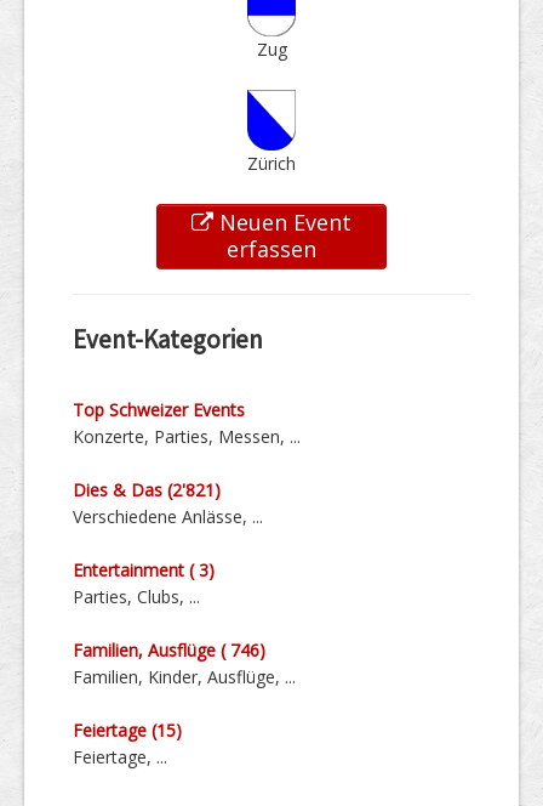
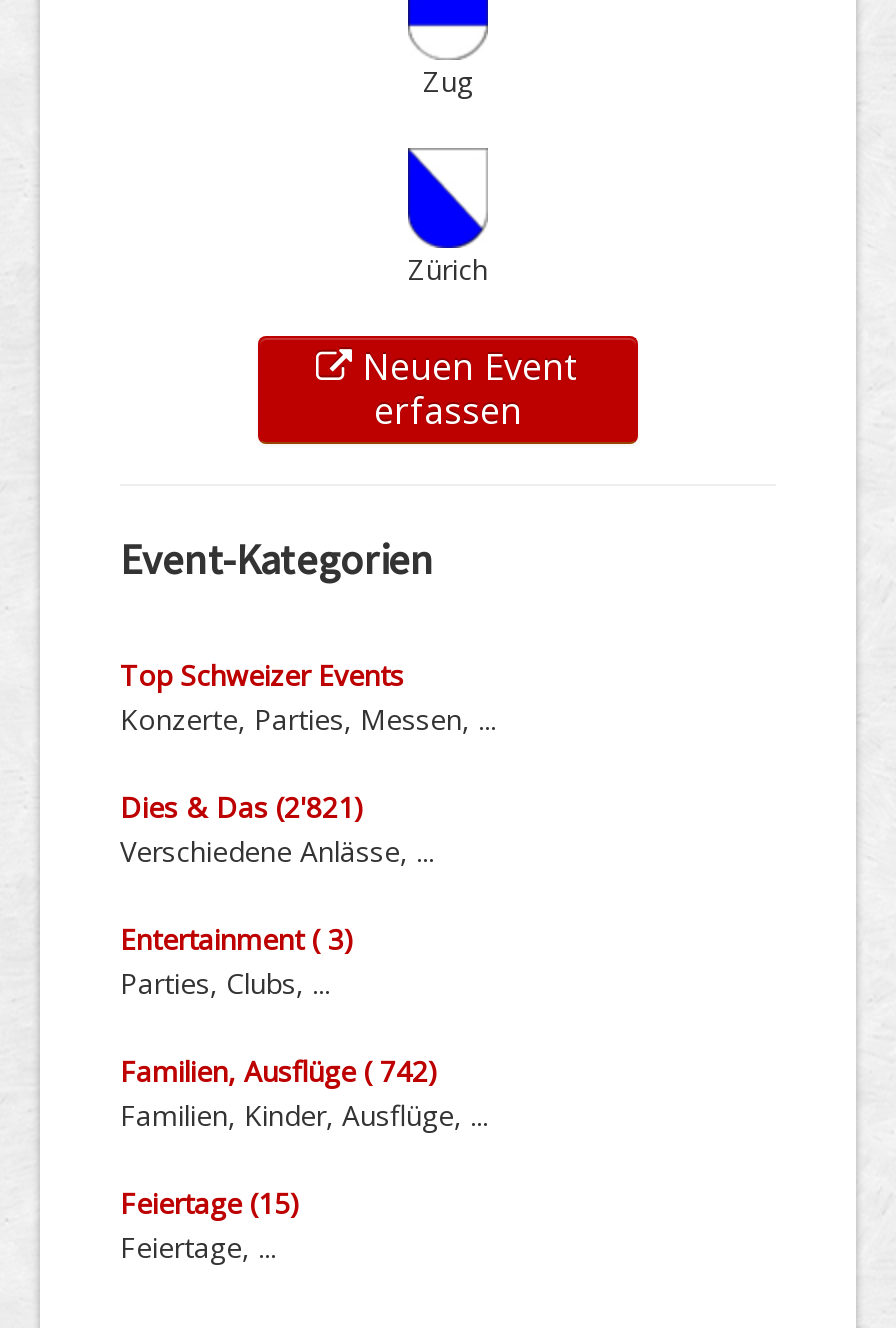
[73,639,265,662] Familien, Ausflüge ( 746) -> [120,1052,438,1090] Familien, Ausflüge ( 742)

